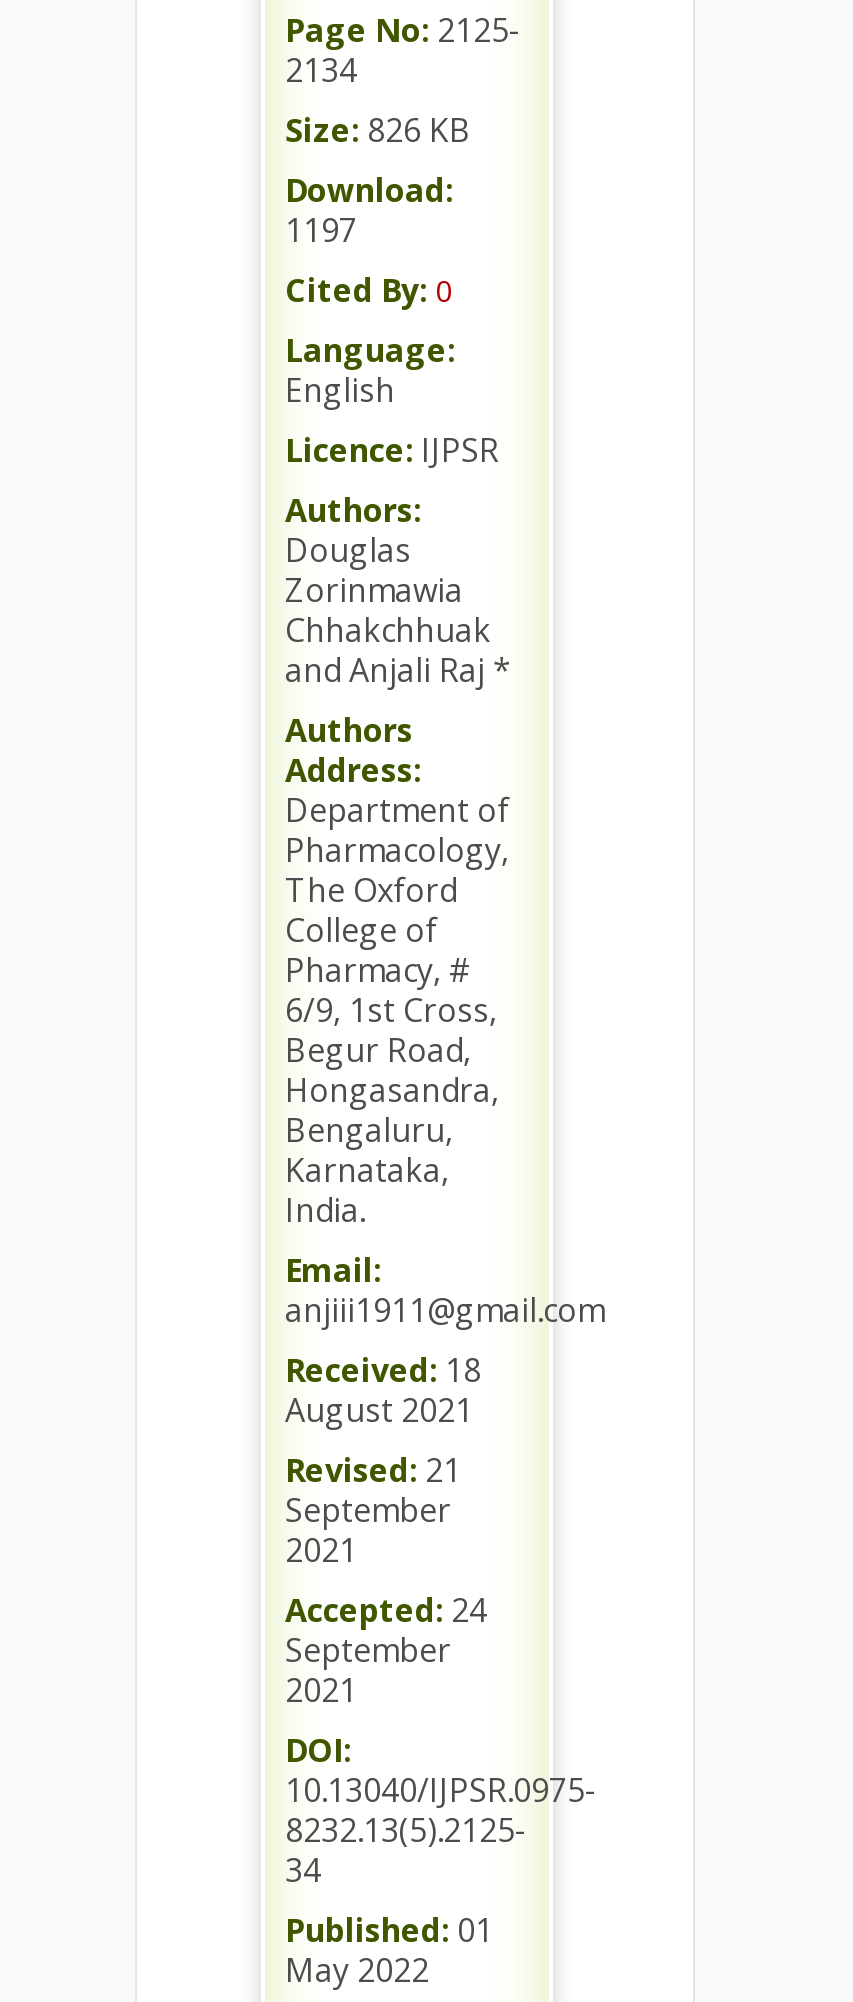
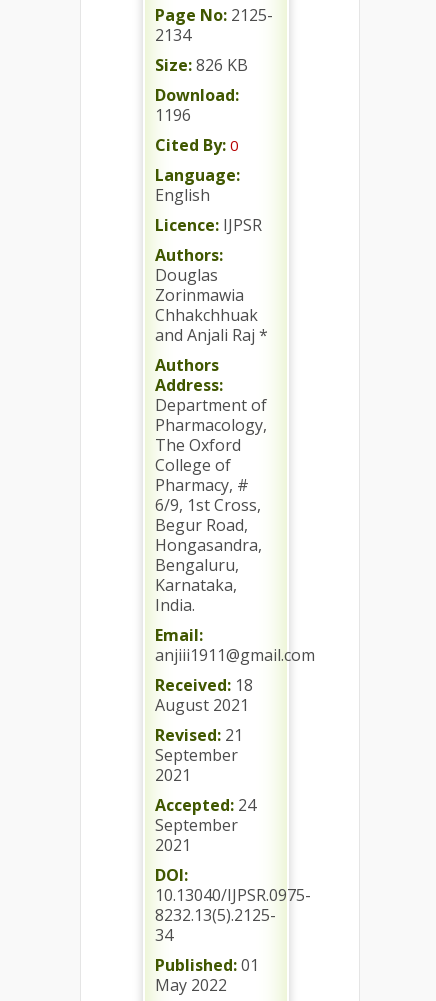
[285,208,357,252] 1197 -> [155,104,191,126] 1196

